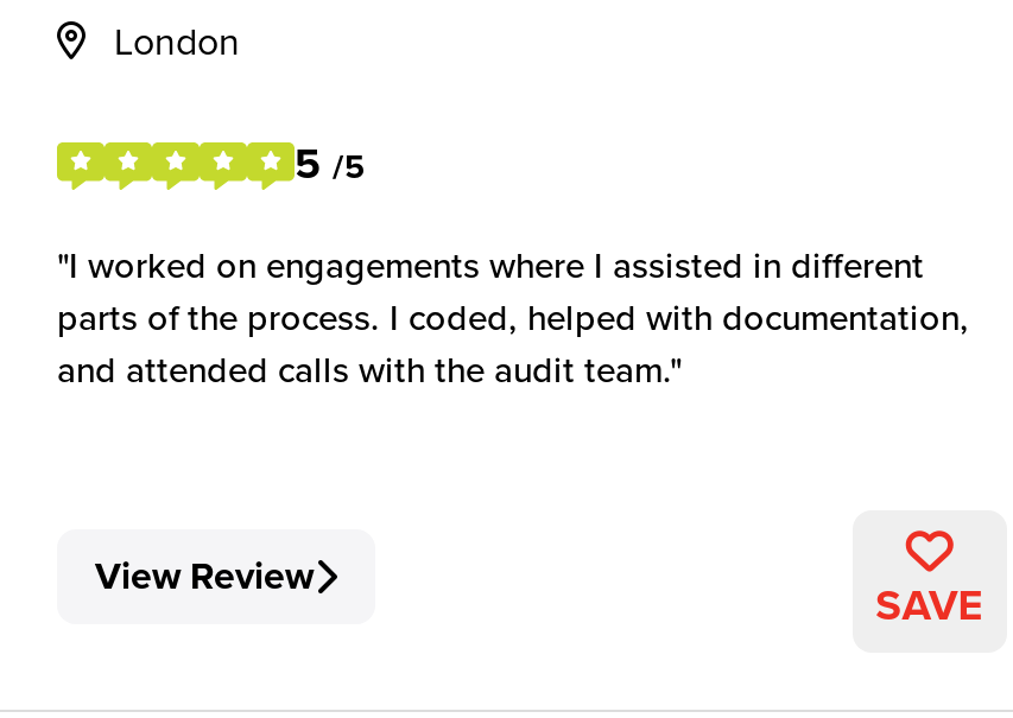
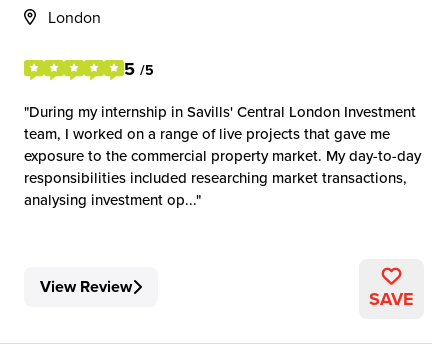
[57,240,969,394] I worked on engagements where I assisted in different | parts of the process. I coded, helped with documentation, | and attended calls with the audit team. -> [24,101,421,210] During my internship in Savills' Central London Investment | team, I worked on a range of live projects that gave me | exposure to the commercial property market. My day-to-day | responsibilities included researching market transactions, | analysing investment op...

